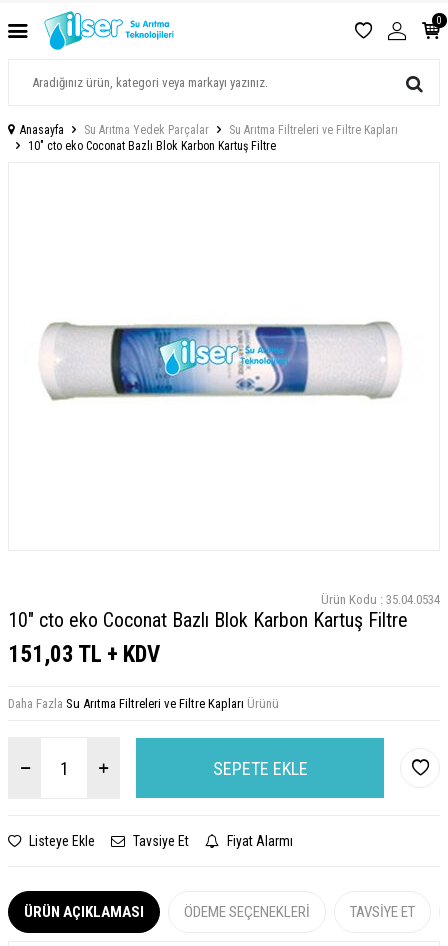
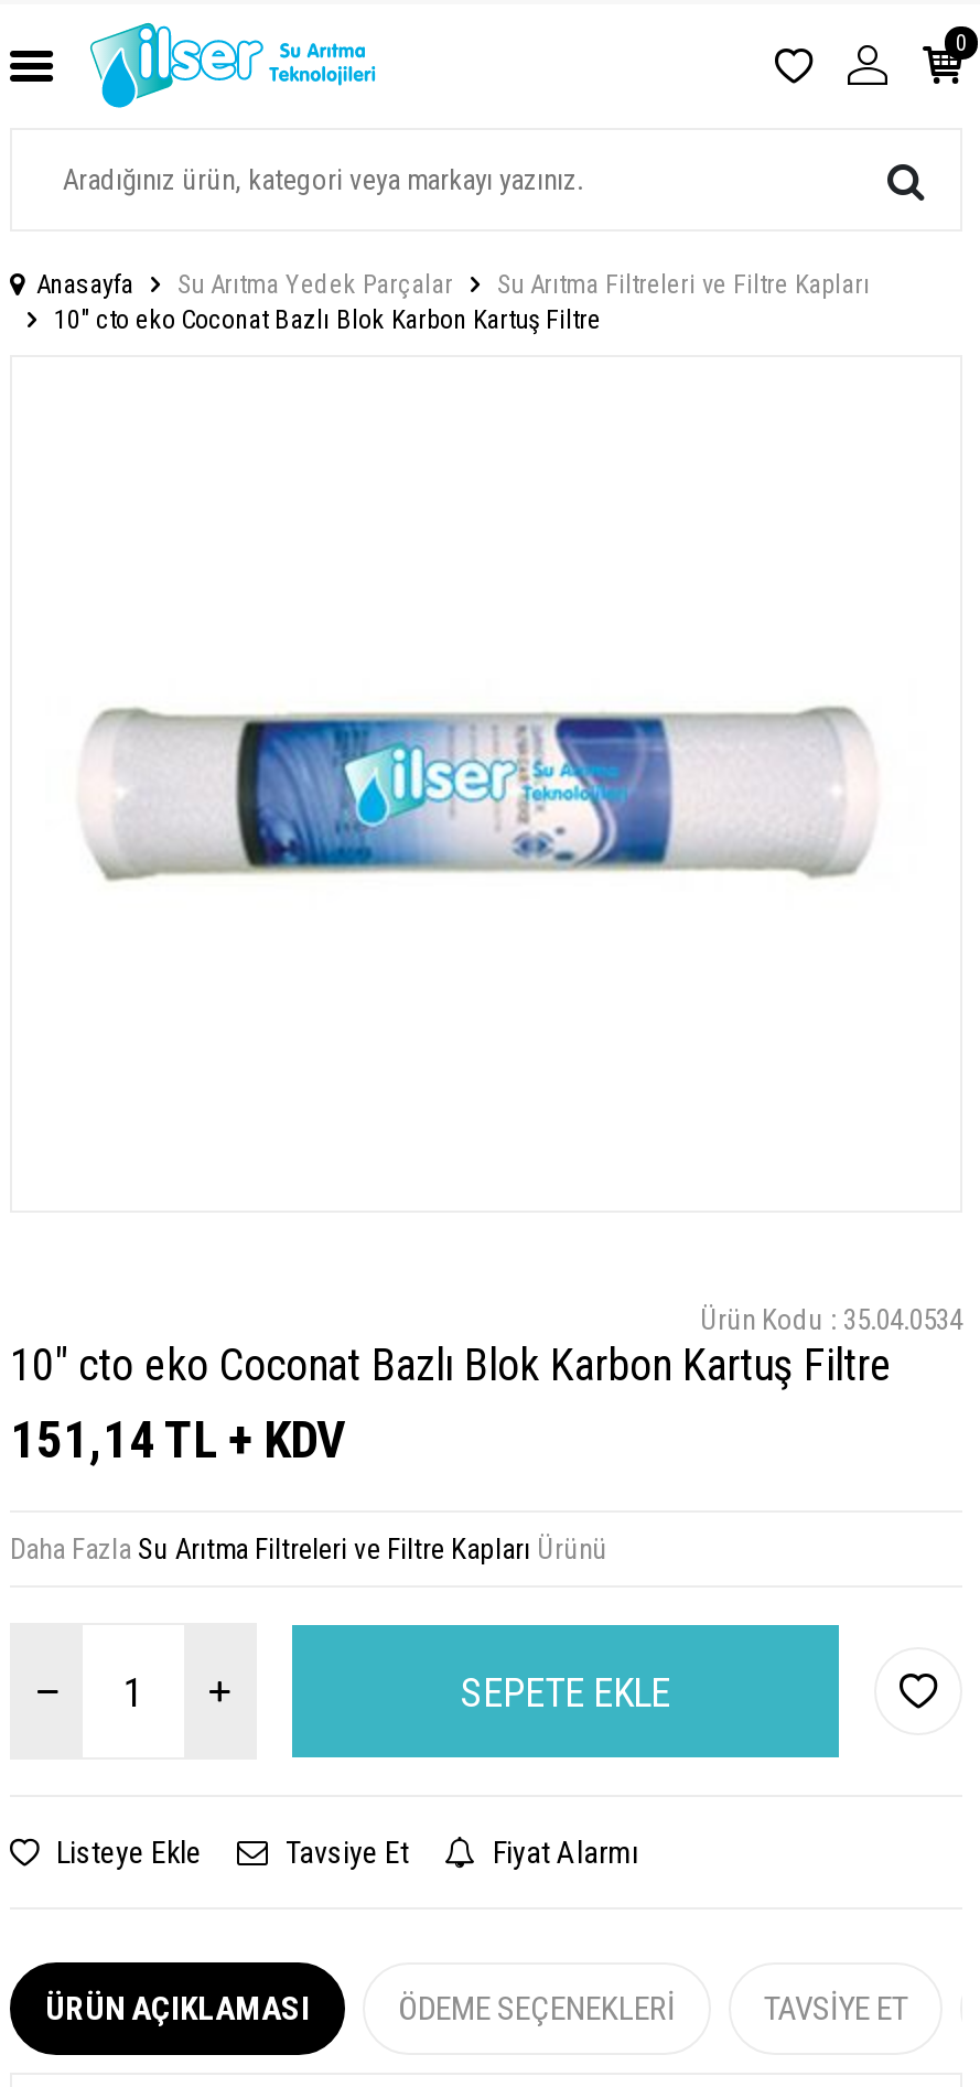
[8,641,160,668] 151,03 TL + KDV -> [10,1411,345,1471] 151,14 TL + KDV

